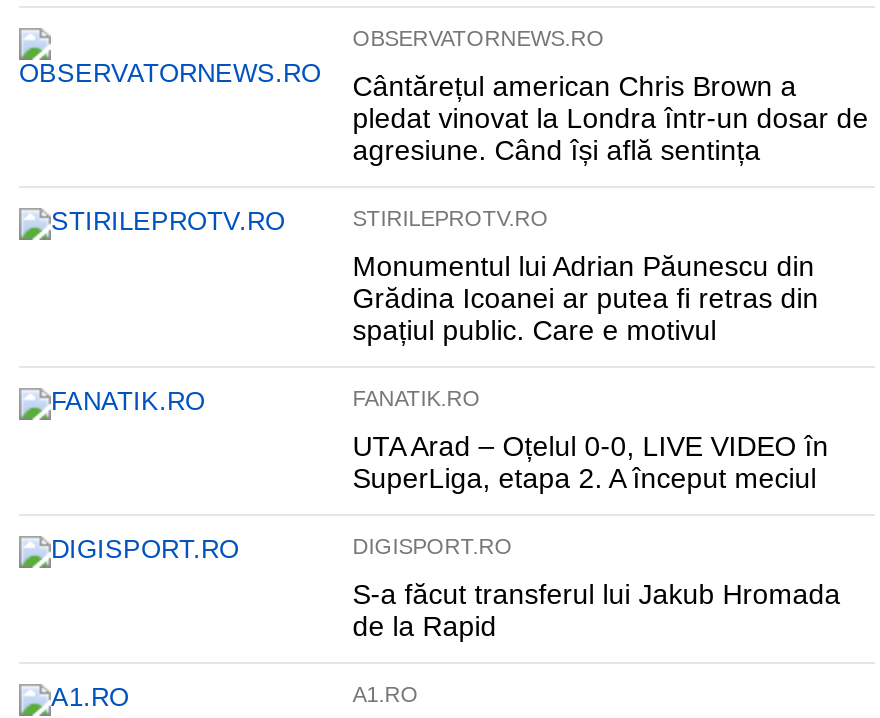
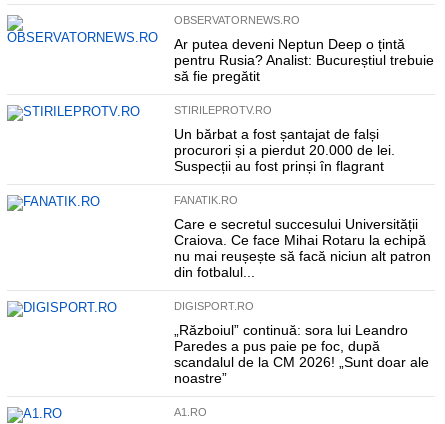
[353,70,869,166] Cântărețul american Chris Brown a | pledat vinovat la Londra într-un dosar de | agresiune. Când își află sentința -> [174,36,434,84] Ar putea deveni Neptun Deep o țintă | pentru Rusia? Analist: Bucureștiul trebuie | să fie pregătit
[353,250,819,346] Monumentul lui Adrian Păunescu din | Grădina Icoanei ar putea fi retras din | spațiul public. Care e motivul -> [174,126,395,174] Un bărbat a fost șantajat de falși | procurori și a pierdut 20.000 de lei. | Suspecții au fost prinși în flagrant
[353,430,829,494] UTA Arad – Oțelul 0-0, LIVE VIDEO în | SuperLiga, etapa 2. A început meciul -> [174,216,431,280] Care e secretul succesului Universității | Craiova. Ce face Mihai Rotaru la echipă | nu mai reușește să facă niciun alt patron | din fotbalul...
[353,578,841,642] S-a făcut transferul lui Jakub Hromada | de la Rapid -> [174,322,429,386] „Războiul” continuă: sora lui Leandro | Paredes a pus paie pe foc, după | scandalul de la CM 2026! „Sunt doar ale | noastre”

